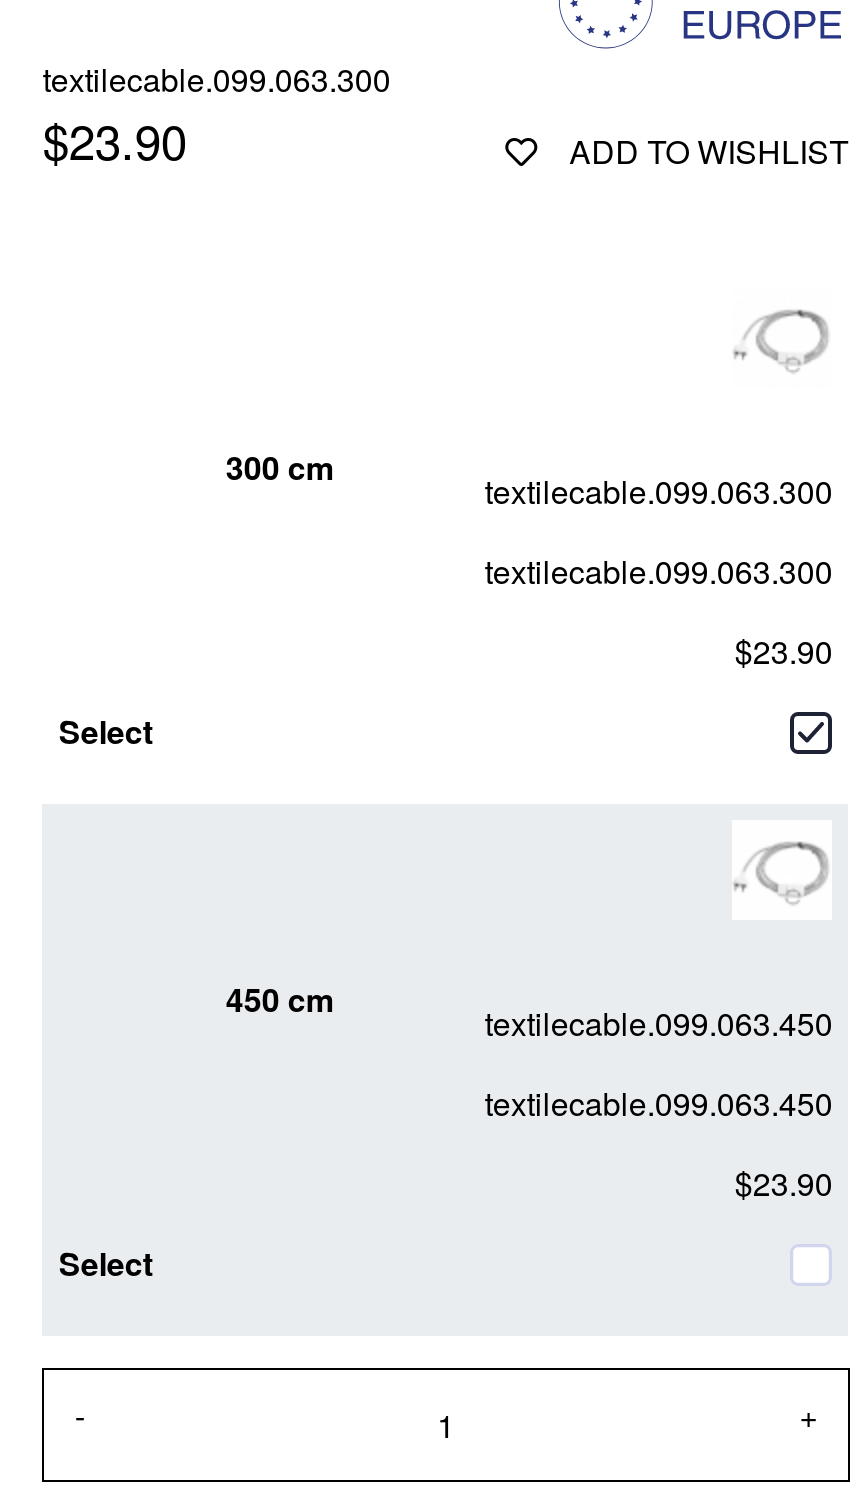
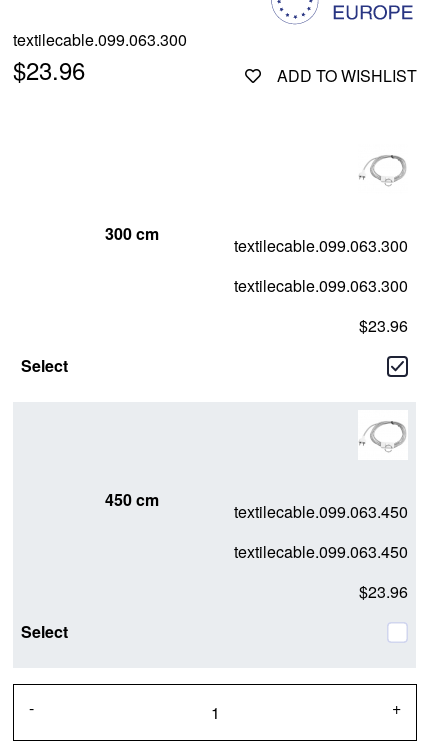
[43,104,187,174] $23.90 -> [13,52,85,87] $23.96
[735,628,833,674] $23.90 -> [359,314,408,337] $23.96
[735,1160,833,1206] $23.90 -> [359,580,408,603] $23.96

